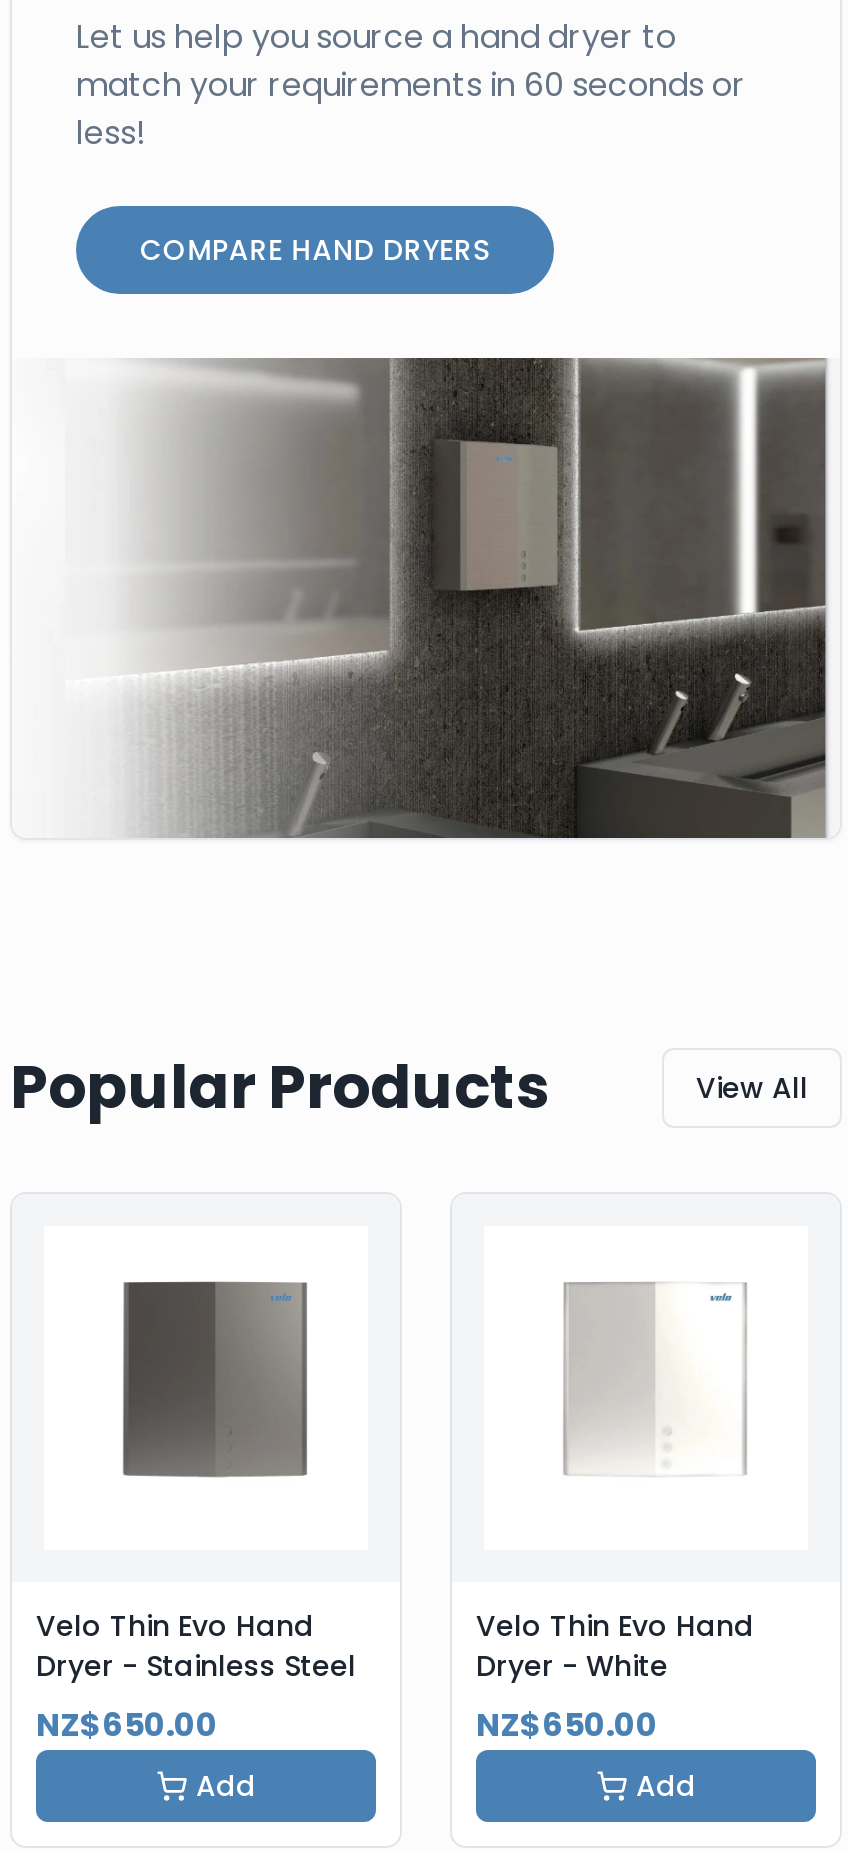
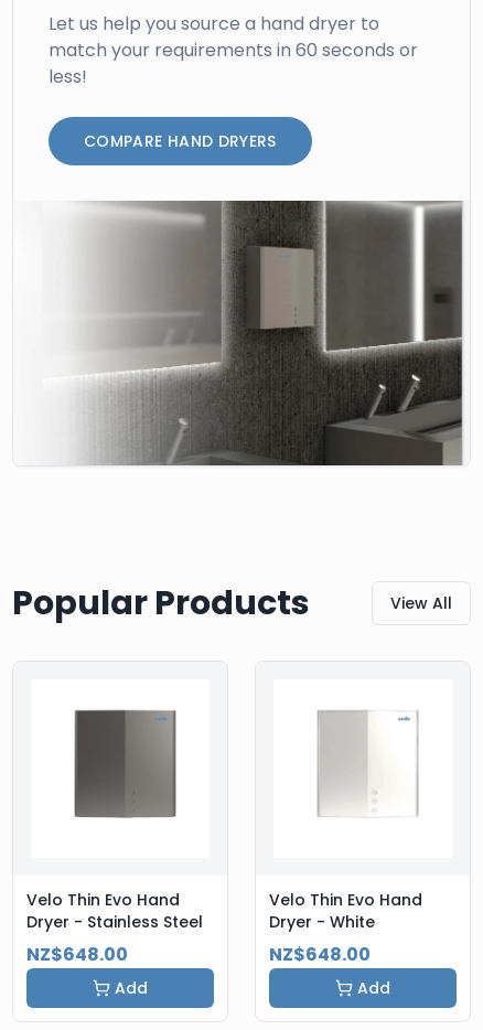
[36,1702,218,1748] NZ$650.00 -> [26,942,128,967] NZ$648.00
[476,1702,658,1748] NZ$650.00 -> [269,942,371,967] NZ$648.00

